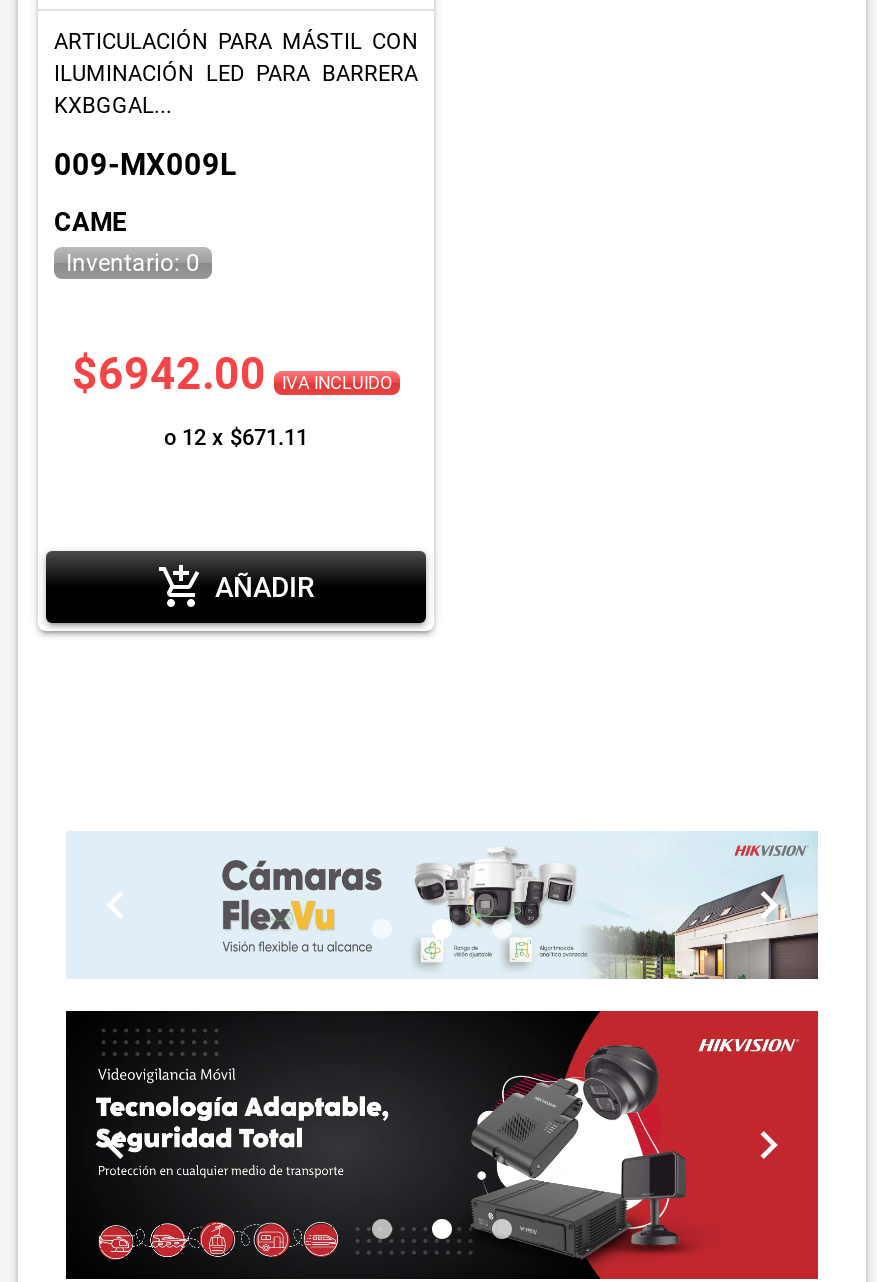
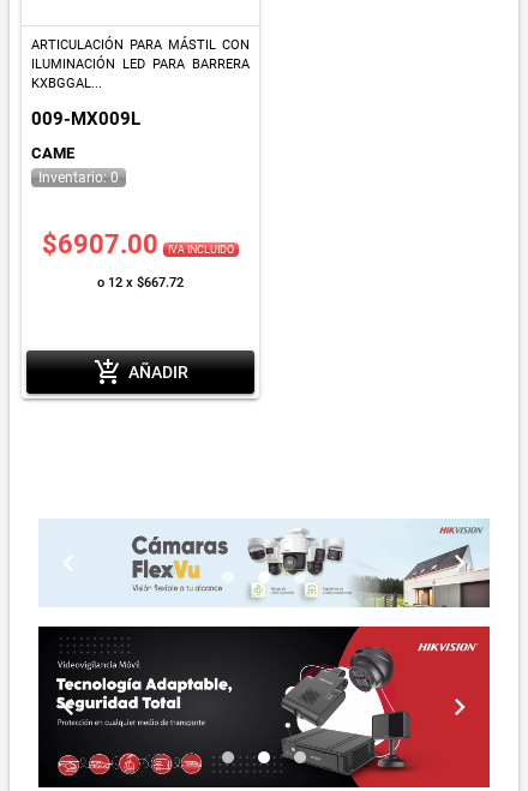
[72,349,392,399] $6942.00 IVA INCLUIDO -> [42,229,234,259] $6907.00 IVA INCLUIDO
[164,425,308,451] o 12 x $671.11 -> [97,275,184,290] o 12 x $667.72

